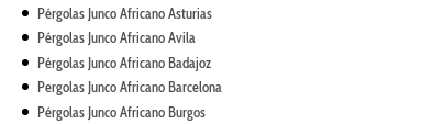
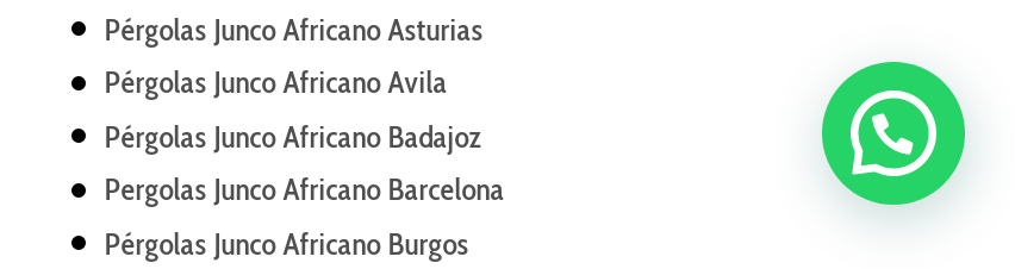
none -> [817,60,970,217] [image]

